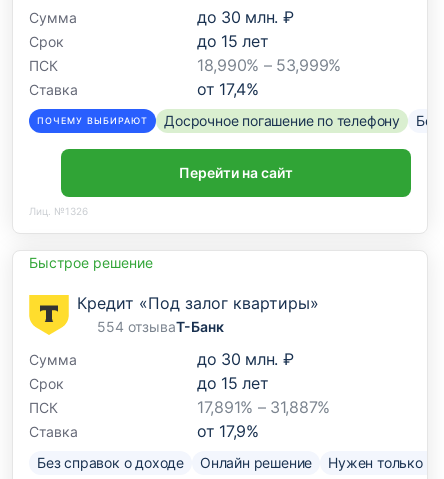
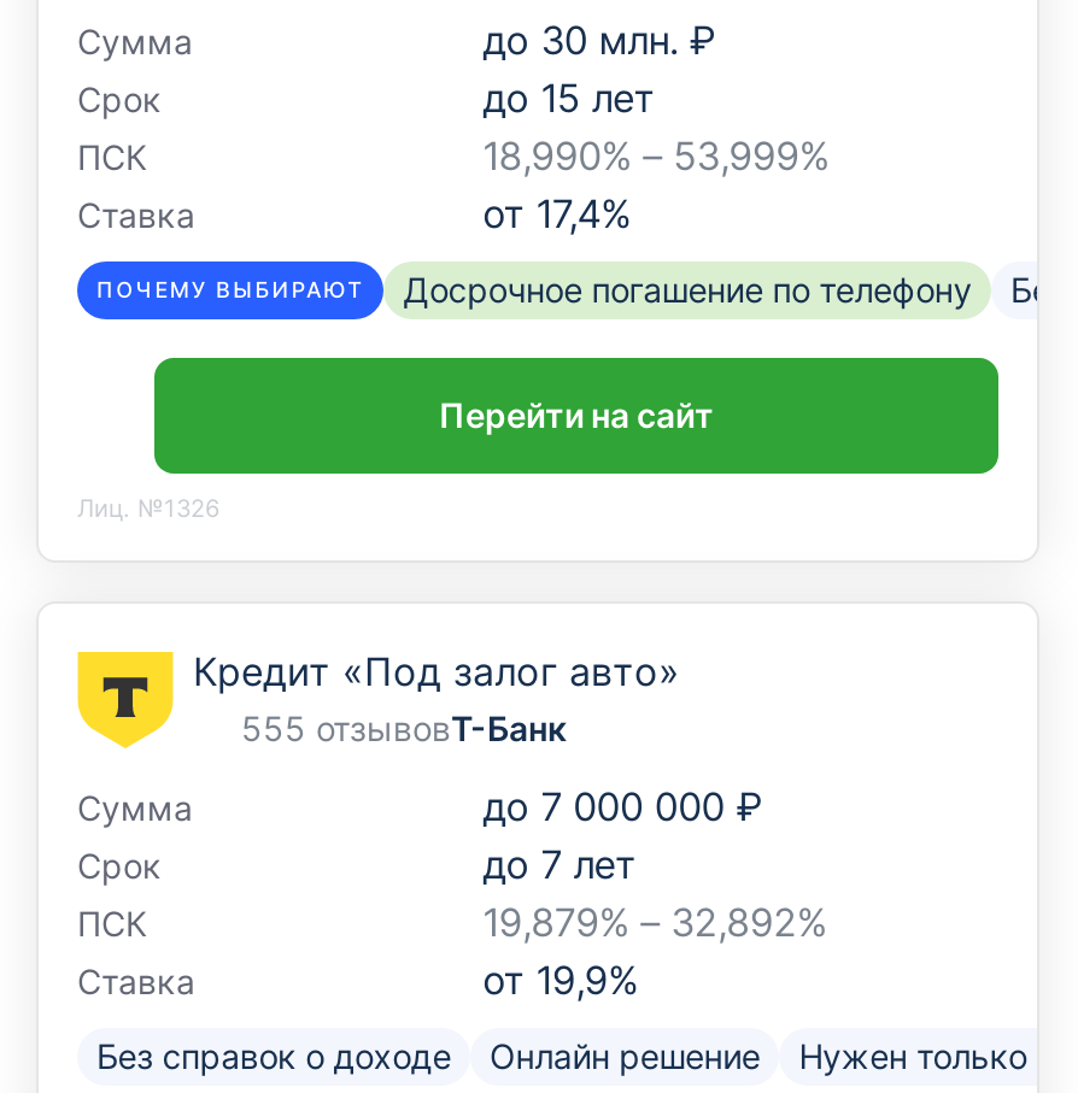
[29,254,319,335] Быстрое решение | Кредит «Под залог квартиры» | 554 отзываТ-Банк -> [193,647,680,748] Кредит «Под залог авто» | 555 отзывовТ-Банк
[197,349,293,369] до 30 млн. ₽ -> [483,782,762,830] до 7 000 000 ₽
[197,373,268,393] до 15 лет -> [483,840,636,888] до 7 лет
[197,397,330,417] 17,891% – 31,887% -> [483,898,827,946] 19,879% – 32,892%
[197,421,268,441] от 17,9% -> [483,956,661,1004] от 19,9%

